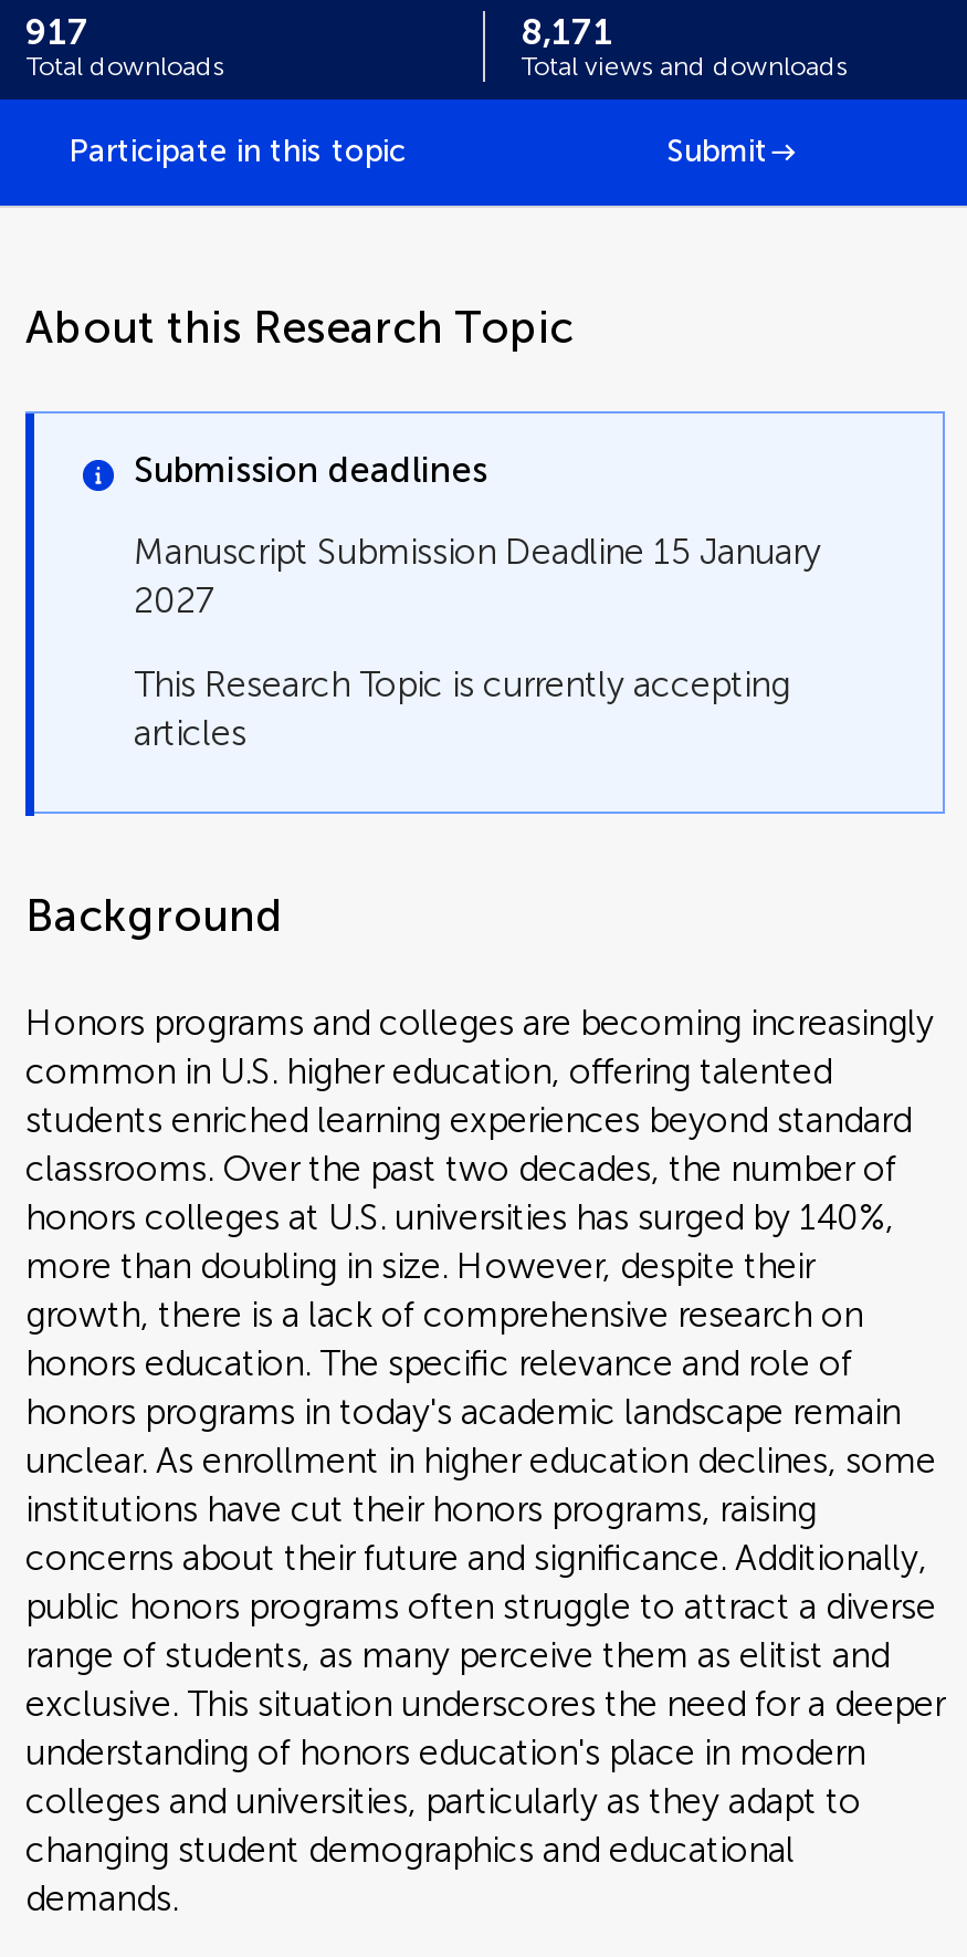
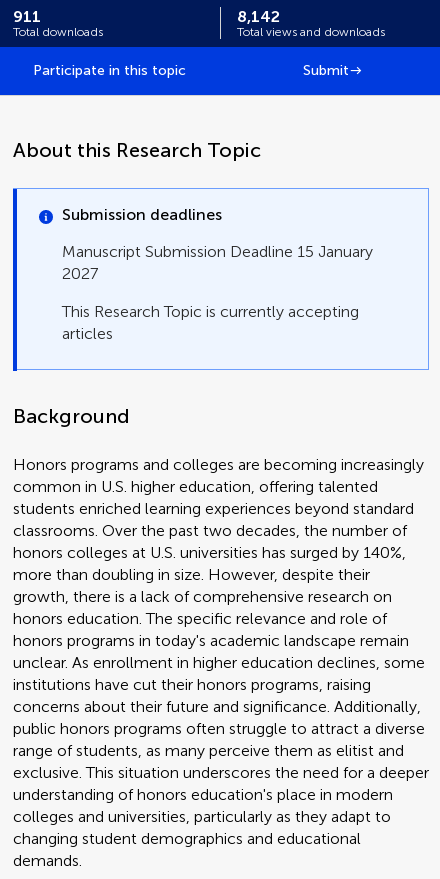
[25,11,90,53] 917 -> [13,7,41,26] 911
[521,11,613,53] 8,171 -> [237,7,280,26] 8,142

